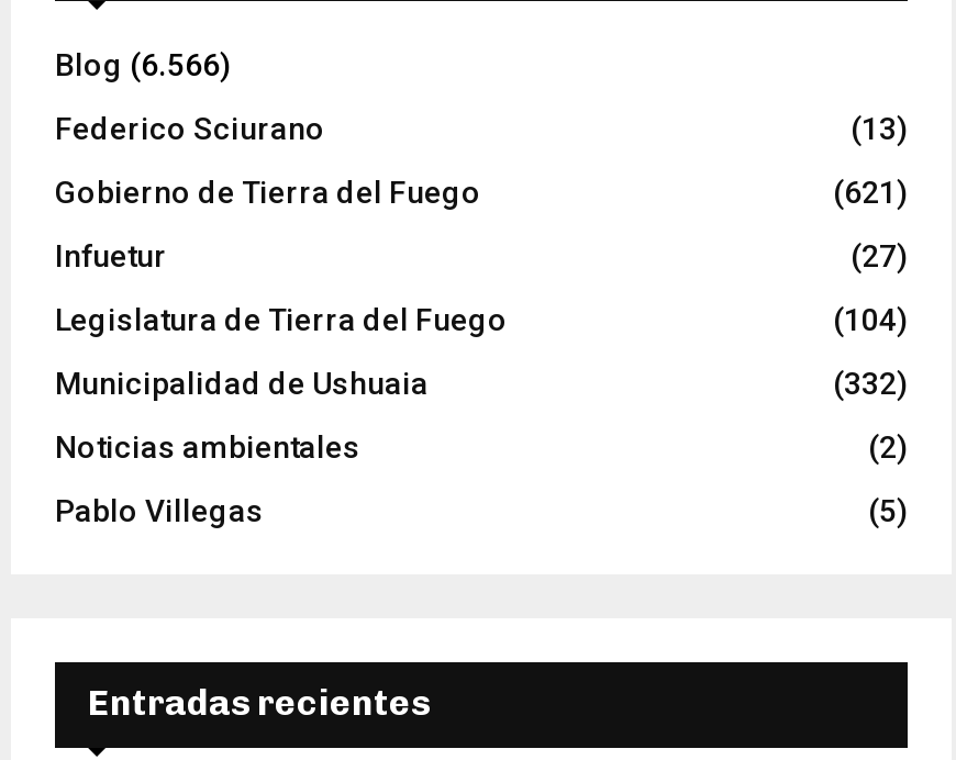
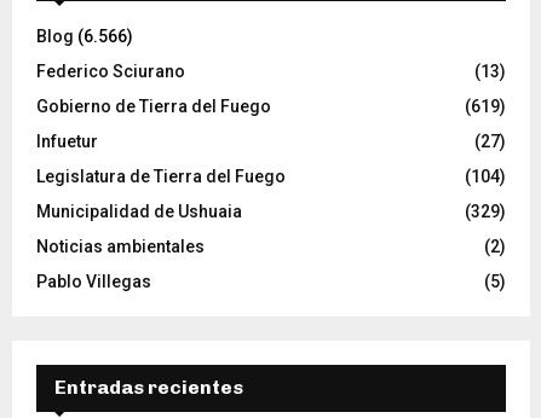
[833,175,908,210] (621) -> [465,96,506,116] (619)
[833,366,908,402] (332) -> [465,202,506,221] (329)

